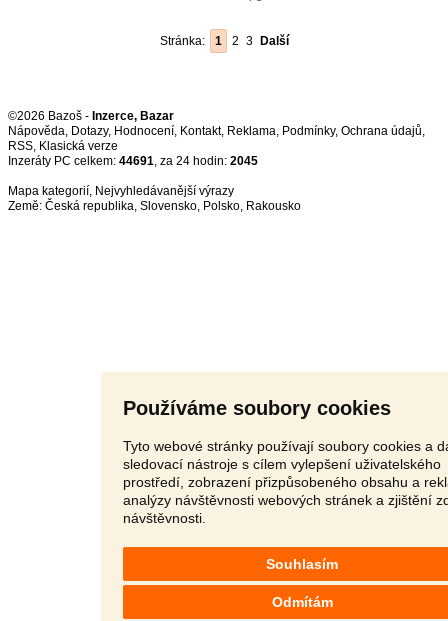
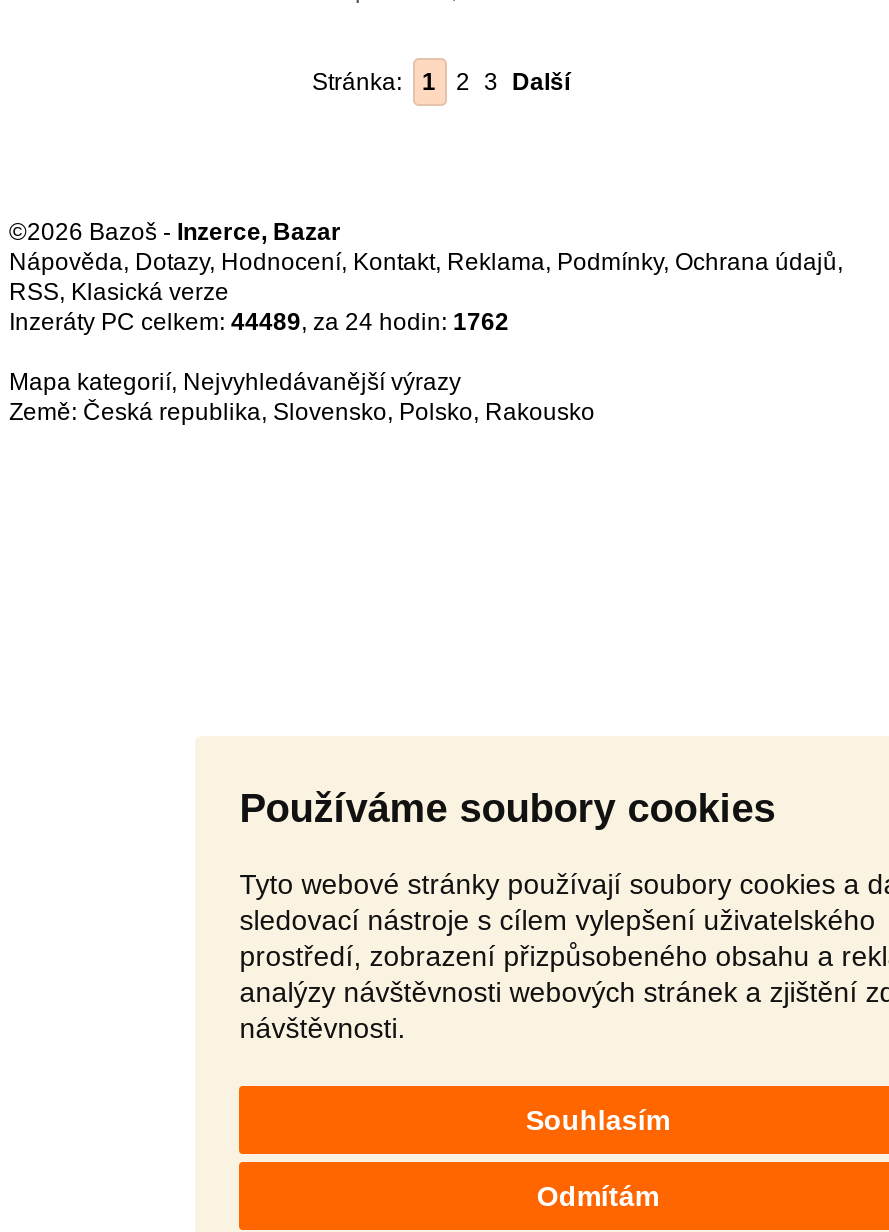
[8,154,258,168] Inzeráty PC celkem: 44691, za 24 hodin: 2045 -> [9,308,509,336] Inzeráty PC celkem: 44489, za 24 hodin: 1762

